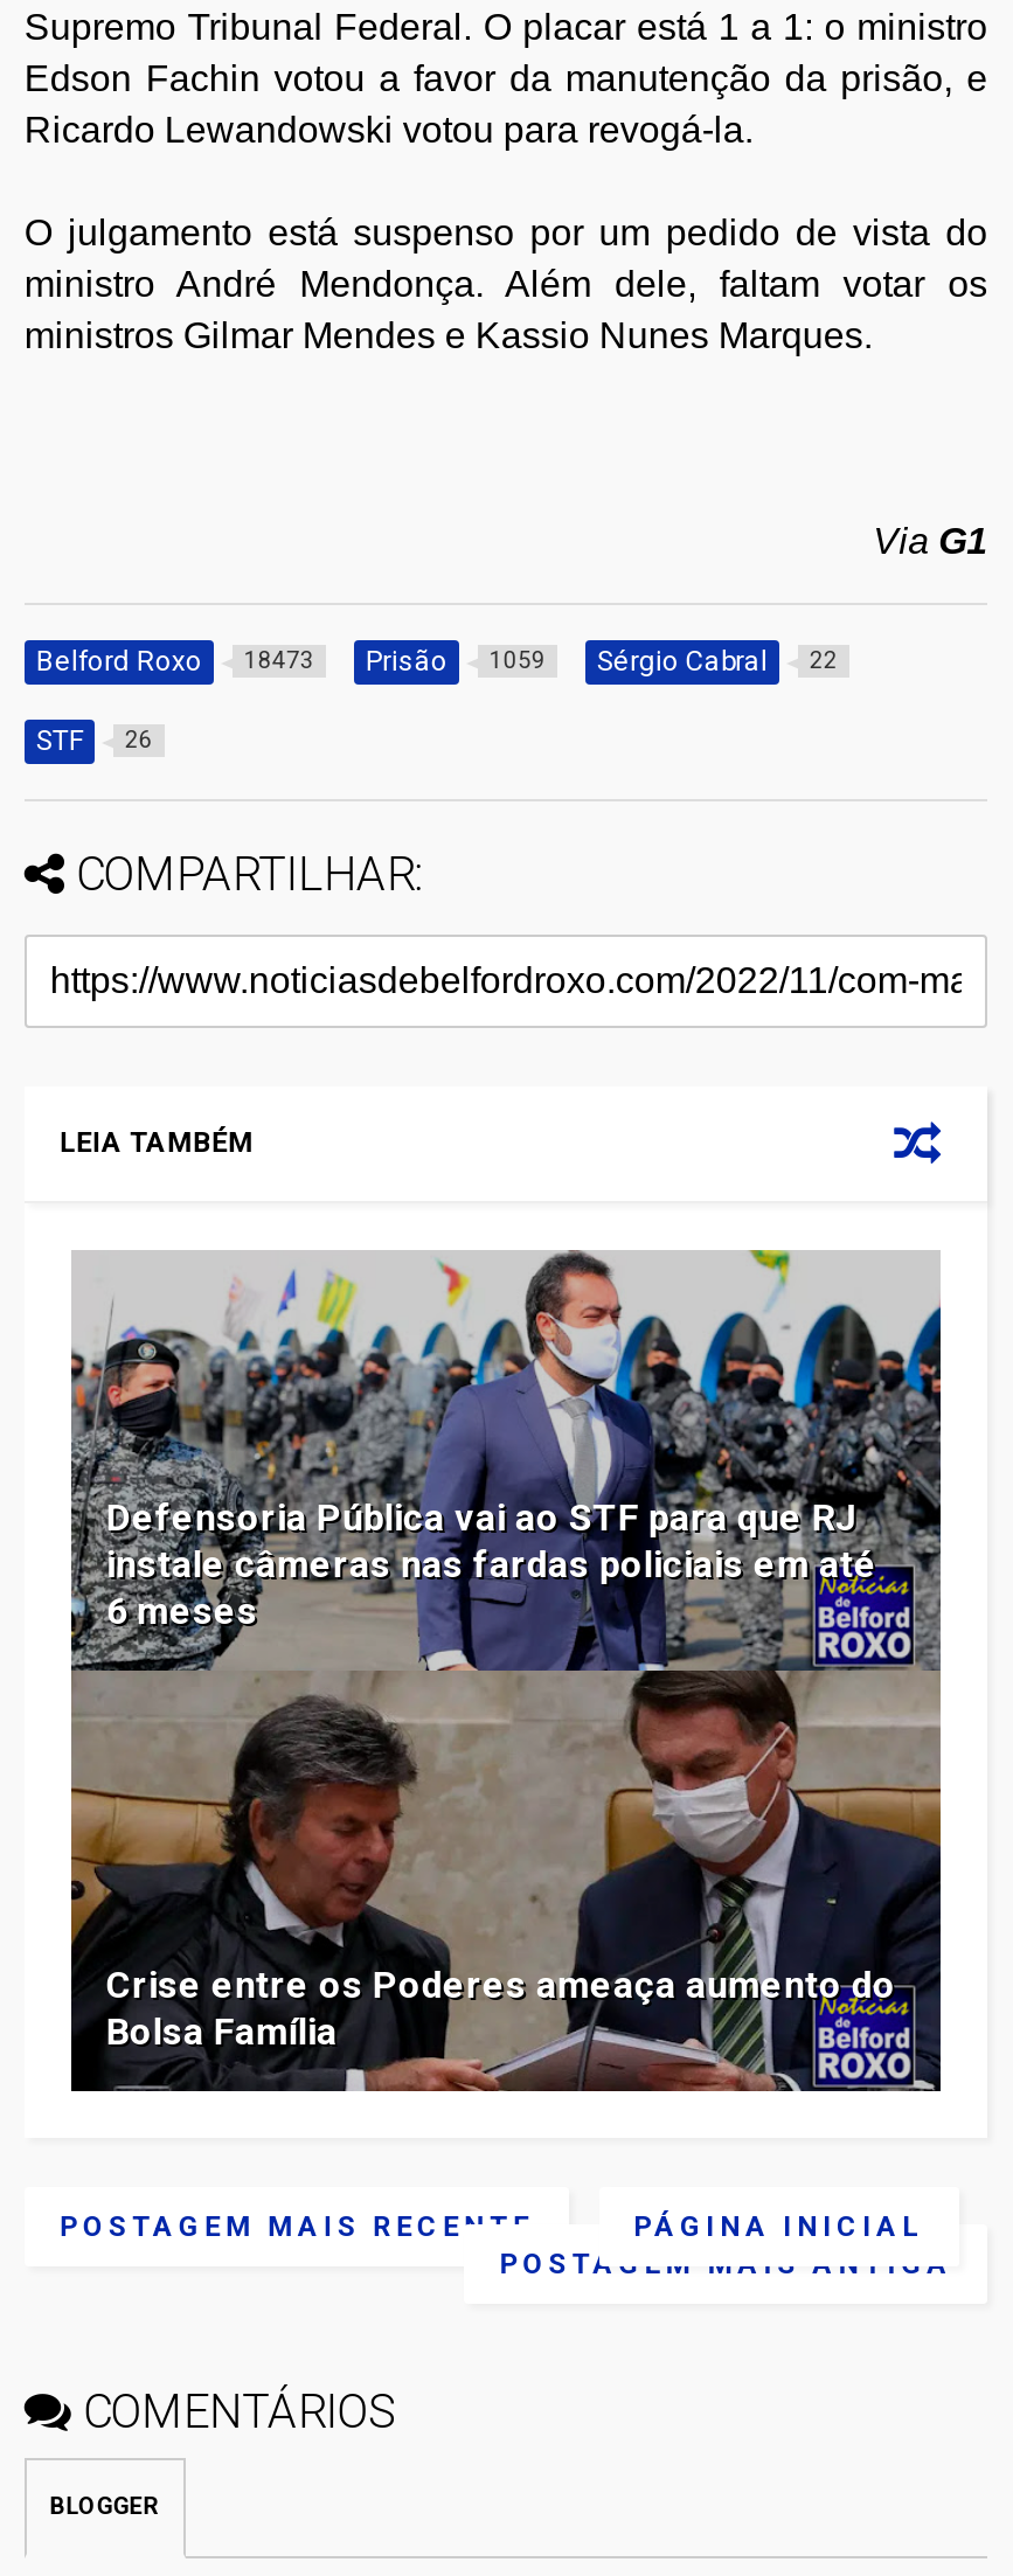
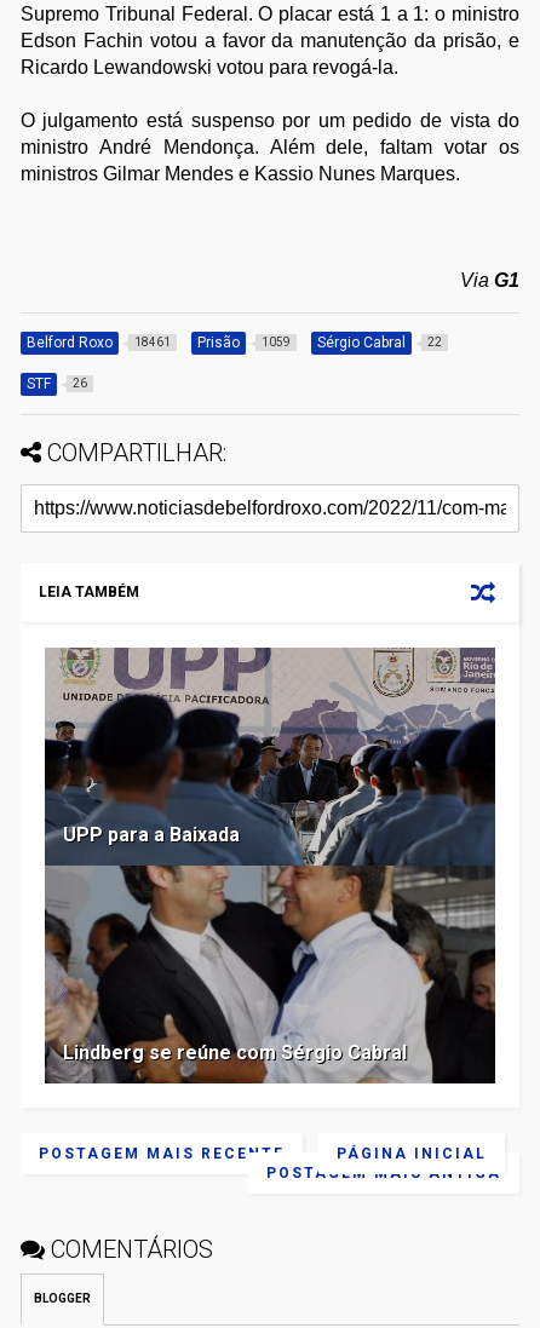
[36,644,838,676] Belford Roxo 18473 Prisão 1059 Sérgio Cabral 22 -> [27,334,442,350] Belford Roxo 18461 Prisão 1059 Sérgio Cabral 22
[69,1250,943,2094] [image] | Defensoria Pública vai ao STF para que RJ | instale câmeras nas fardas policiais em até | 6 meses -> [44,648,496,1085] [image] | UPP para a Baixada
[106,1961,896,2053] Crise entre os Poderes ameaça aumento do | Bolsa Família -> [63,1040,407,1063] Lindberg se reúne com Sérgio Cabral

